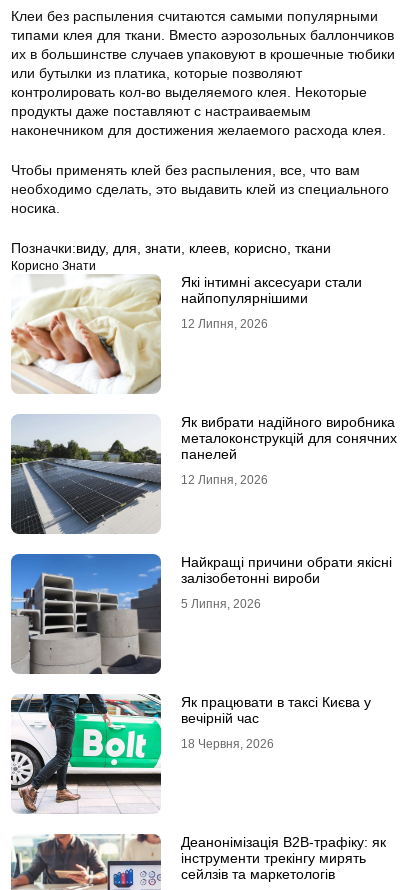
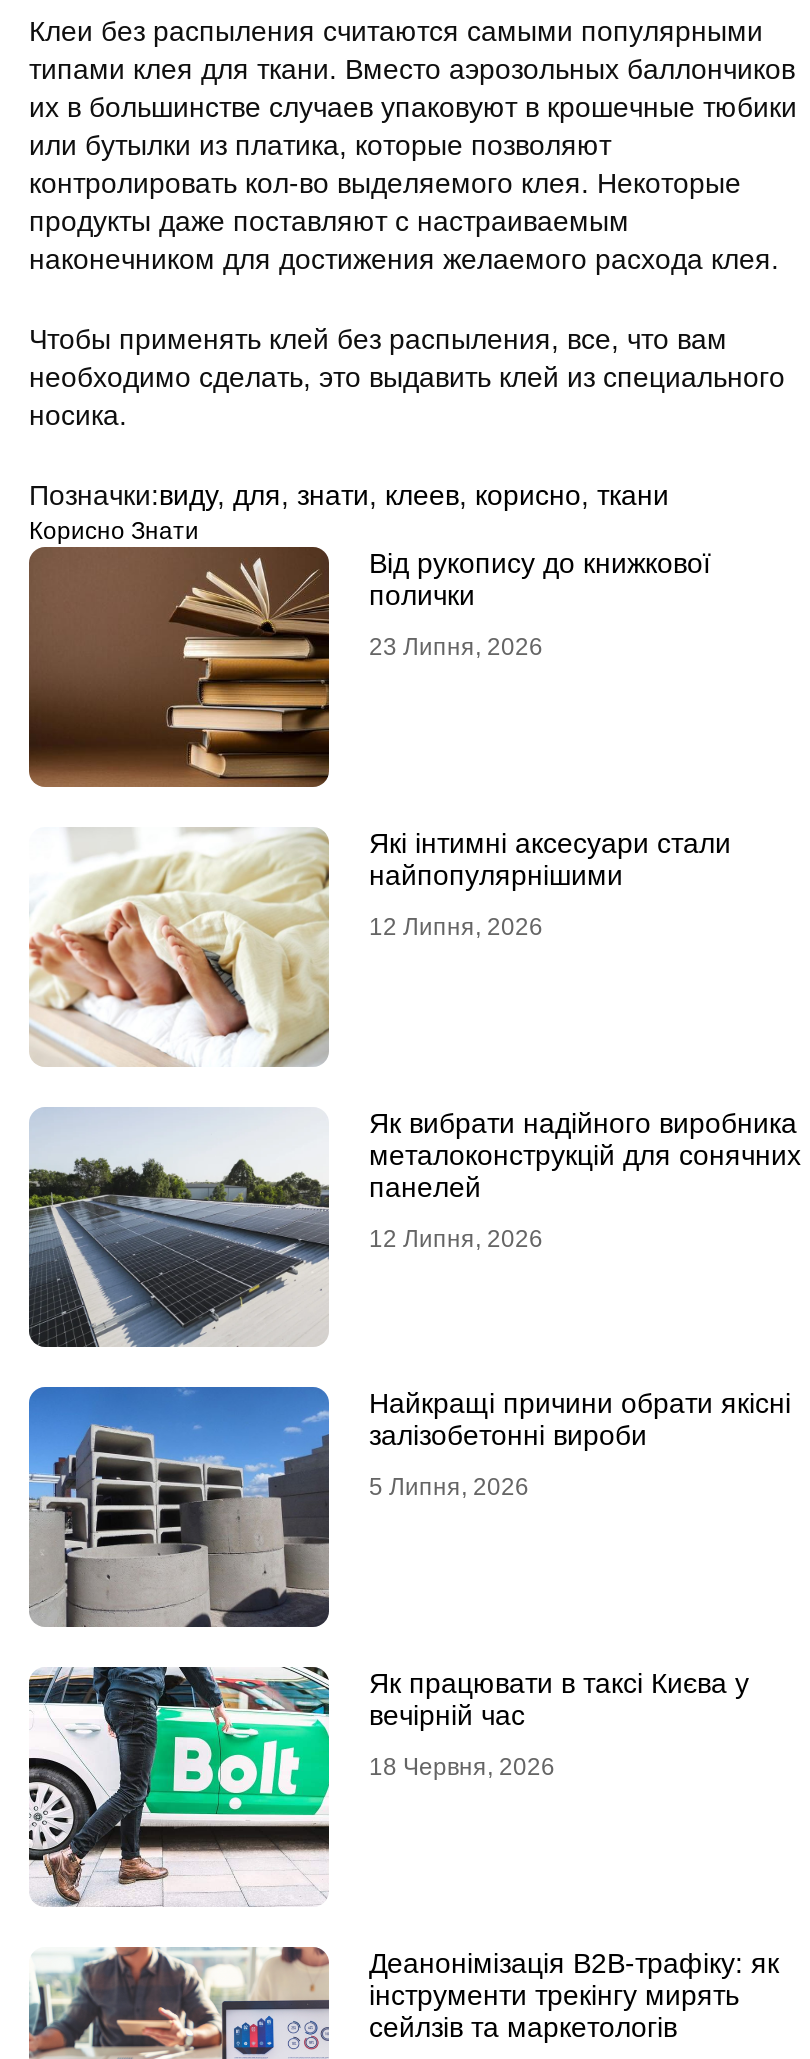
none -> [27,545,711,789] [image] | Від рукопису до книжкової | полички | 23 Липня, 2026

